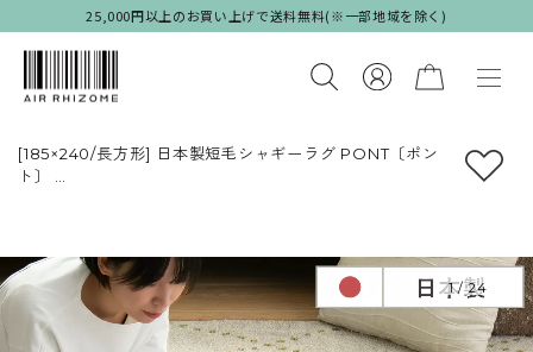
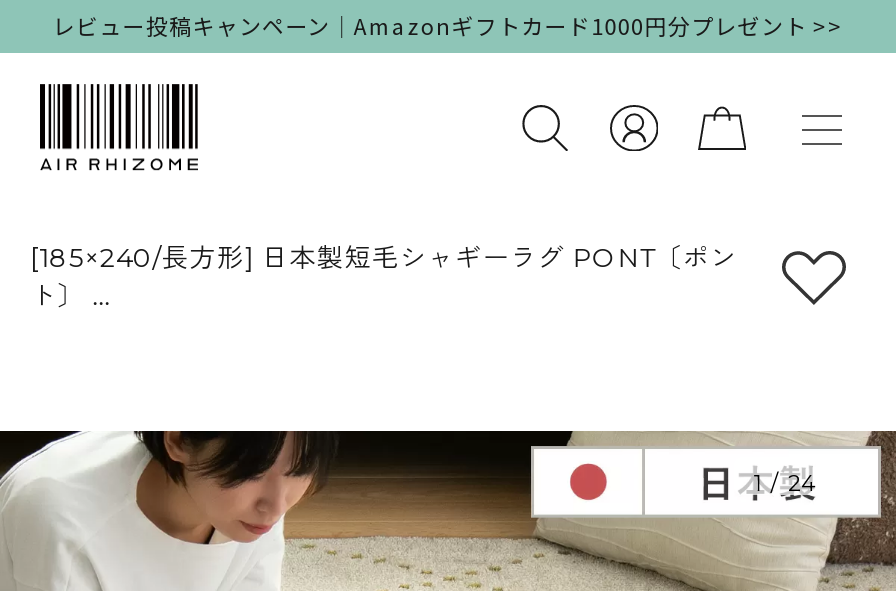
[86,6,447,25] 25,000円以上のお買い上げで送料無料(※一部地域を除く) -> [53,9,843,41] レビュー投稿キャンペーン｜Amazonギフトカード1000円分プレゼント >>

